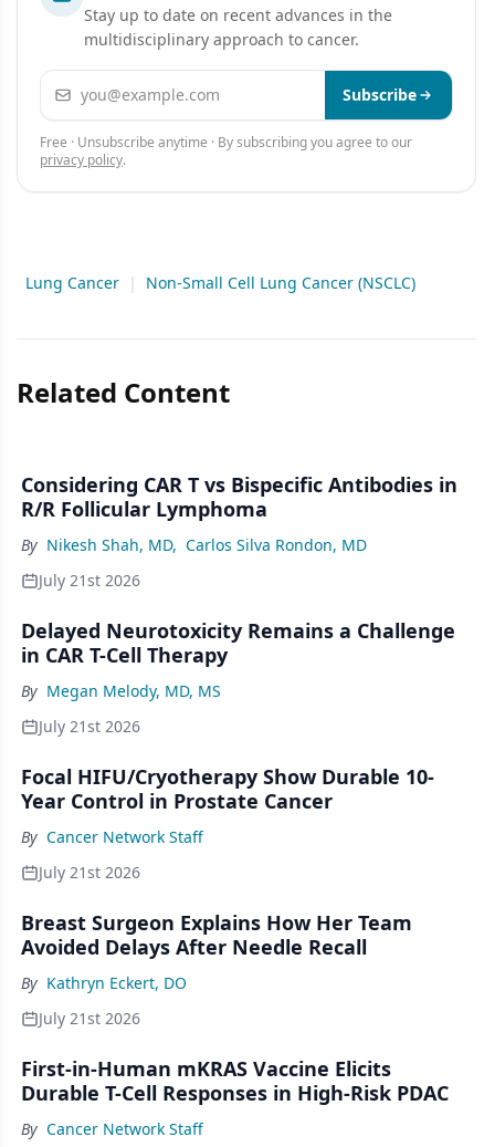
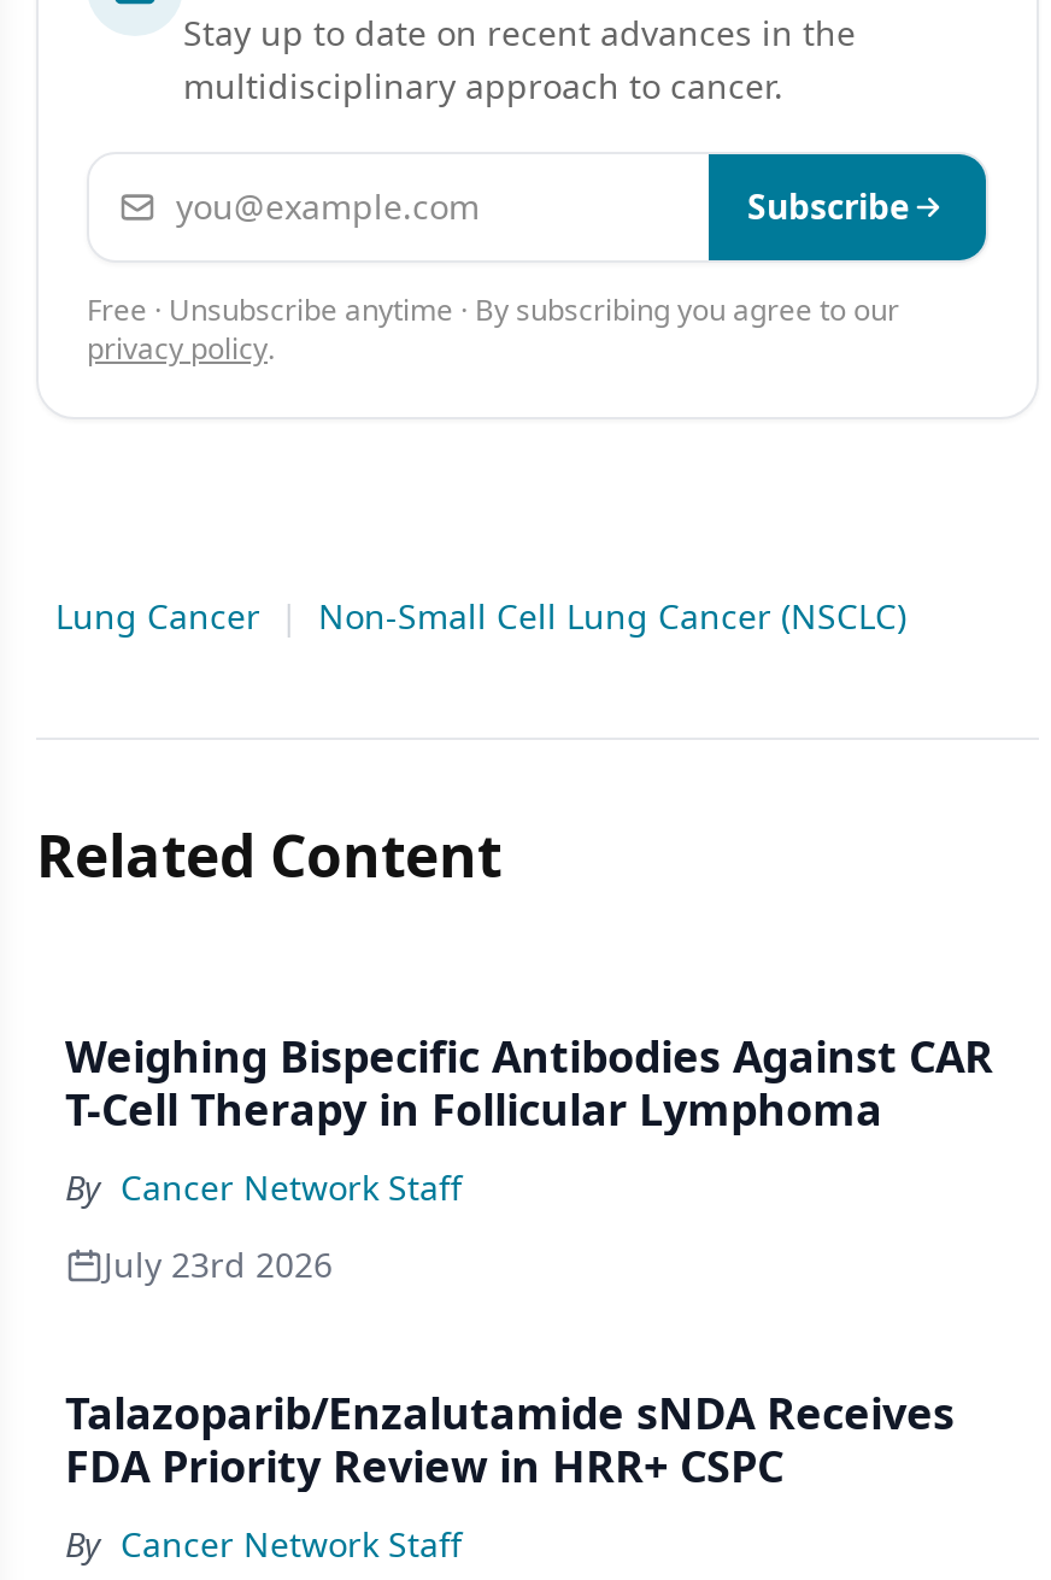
[21,471,457,814] Considering CAR T vs Bispecific Antibodies in | R/R Follicular Lymphoma | By Nikesh Shah, MD, Carlos Silva Rondon, MD | July 21st 2026 | Delayed Neurotoxicity Remains a Challenge | in CAR T-Cell Therapy | By Megan Melody, MD, MS | July 21st 2026 | Focal HIFU/Cryotherapy Show Durable 10- | Year Control in Prostate Cancer -> [65,1027,993,1138] Weighing Bispecific Antibodies Against CAR | T-Cell Therapy in Follicular Lymphoma
[21,862,449,1106] July 21st 2026 | Breast Surgeon Explains How Her Team | Avoided Delays After Needle Recall | By Kathryn Eckert, DO | July 21st 2026 | First-in-Human mKRAS Vaccine Elicits | Durable T-Cell Responses in High-Risk PDAC -> [65,1241,955,1494] July 23rd 2026 | Talazoparib/Enzalutamide sNDA Receives | FDA Priority Review in HRR+ CSPC

